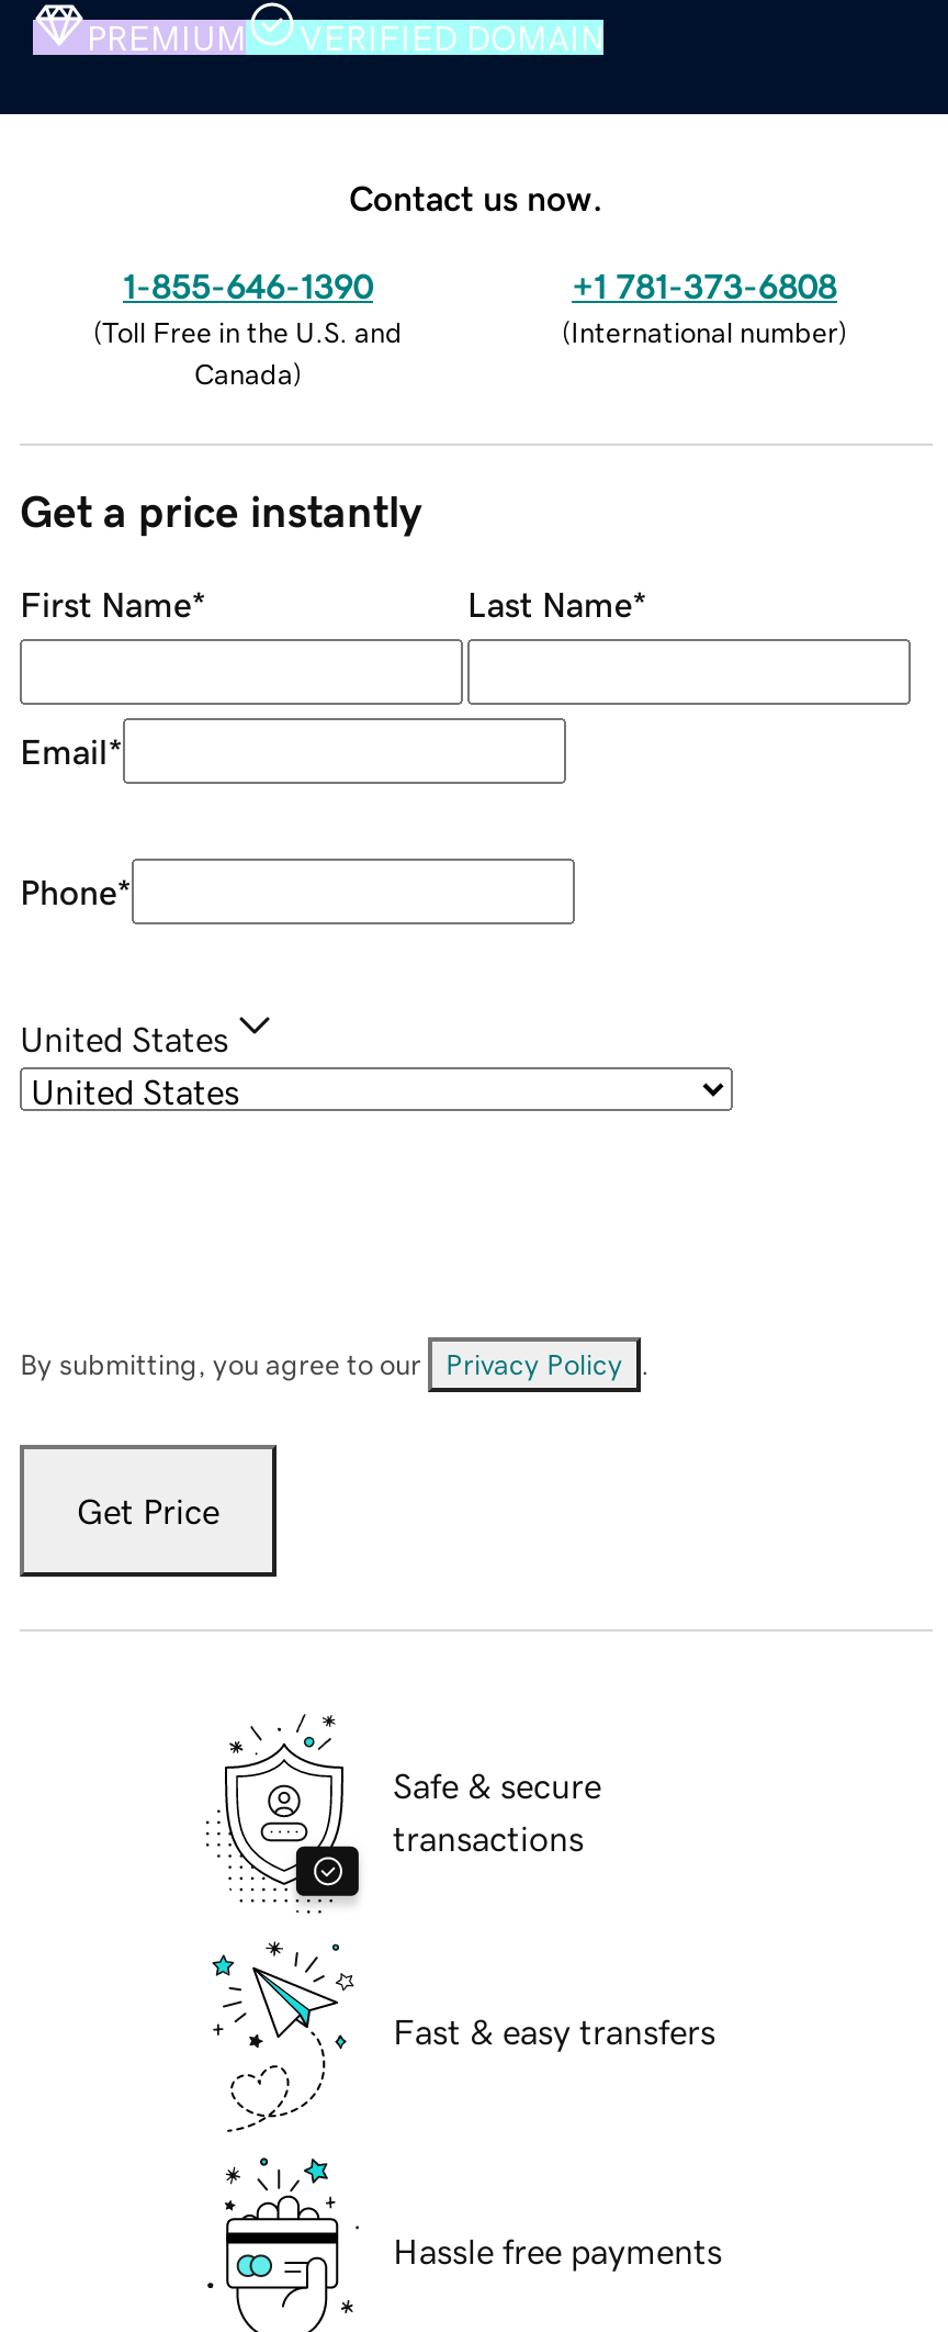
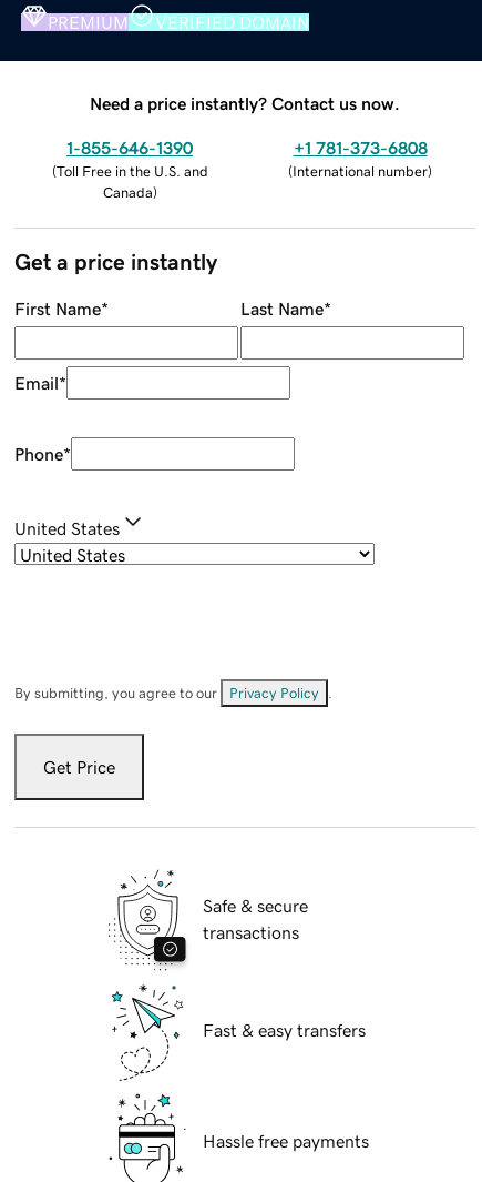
[349,179,603,214] Contact us now. -> [90,94,400,112] Need a price instantly? Contact us now.

